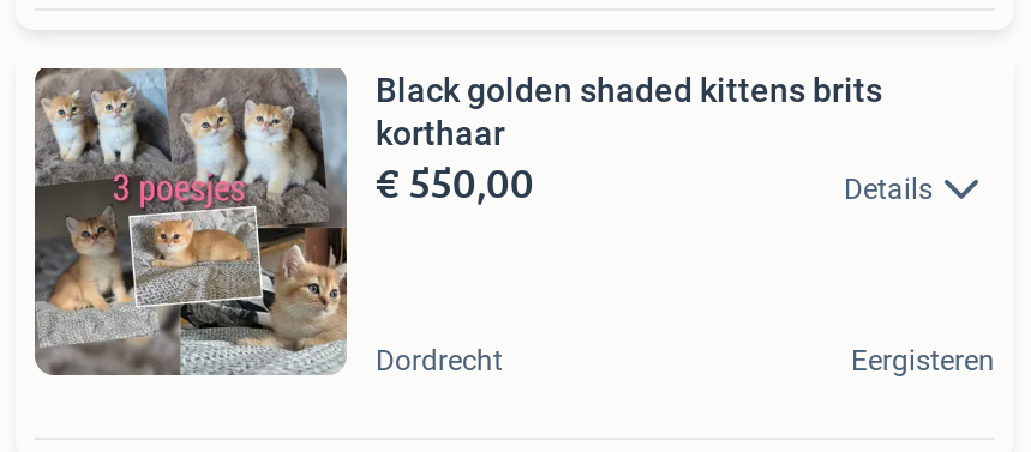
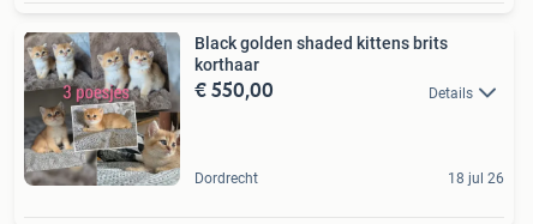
[851,345,995,378] Eergisteren -> [448,170,504,187] 18 jul 26

